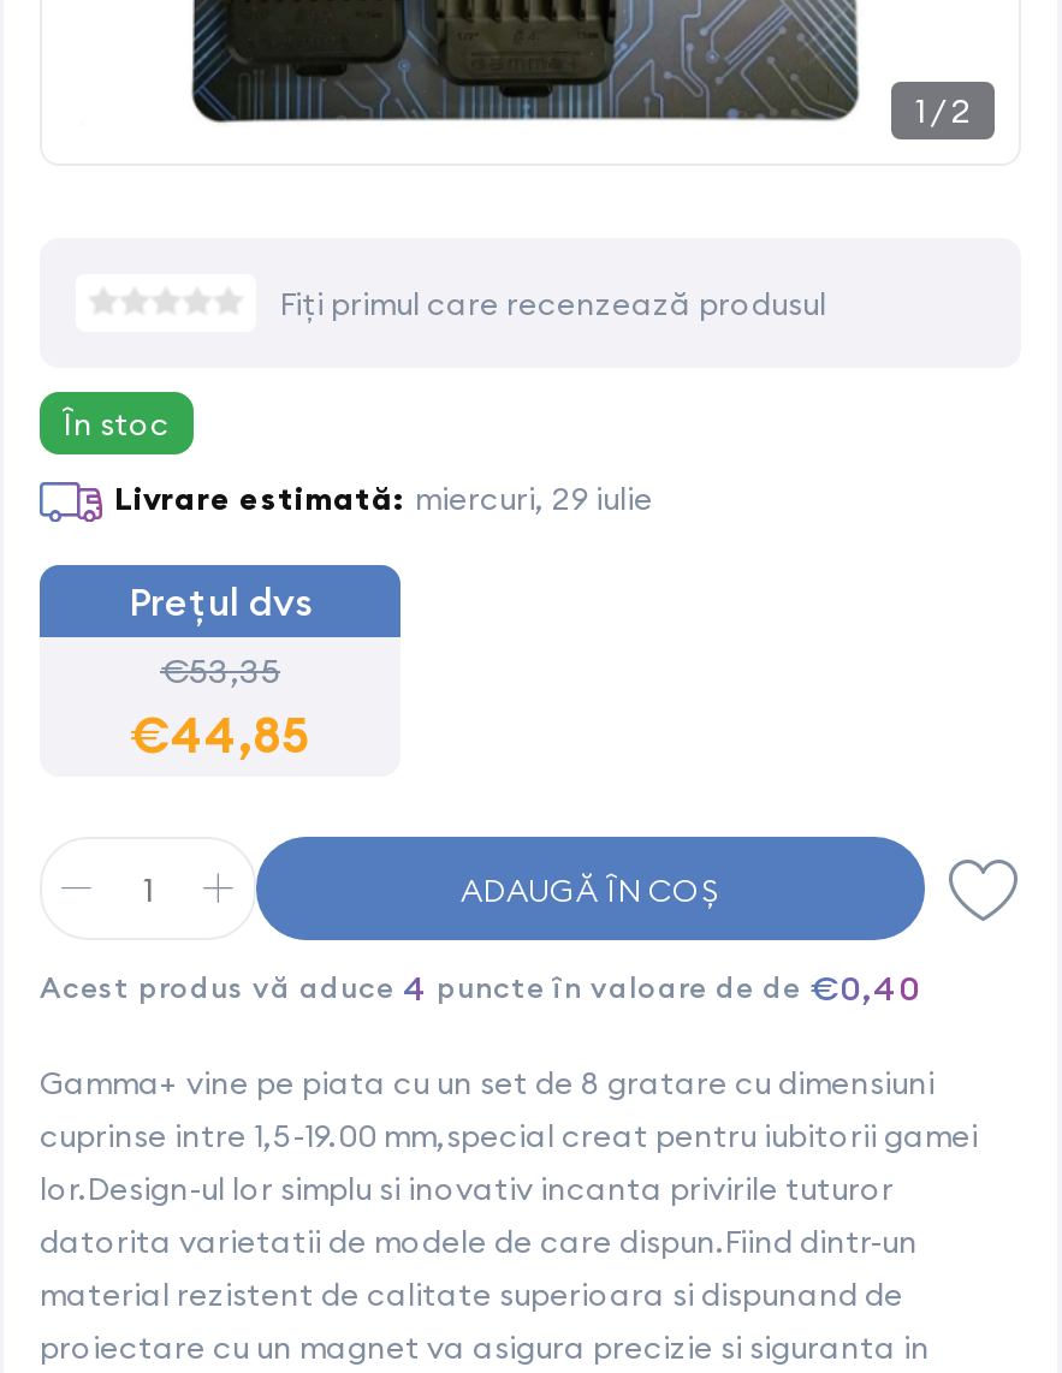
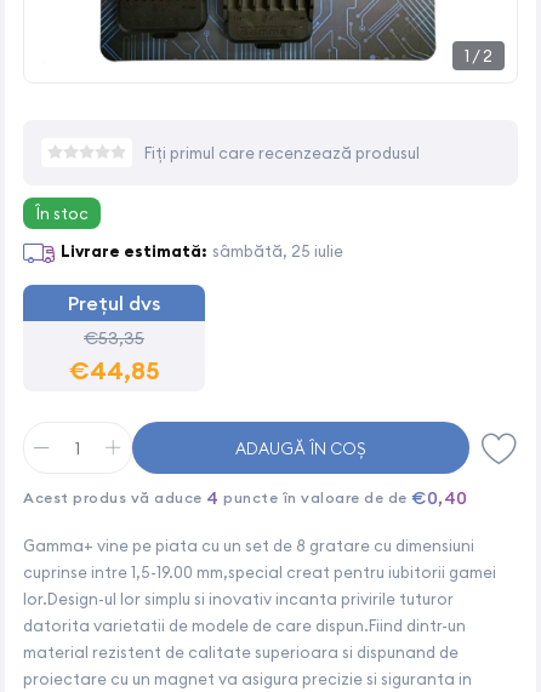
[114,479,653,517] Livrare estimată: miercuri, 29 iulie -> [61,241,343,261] Livrare estimată: sâmbătă, 25 iulie

